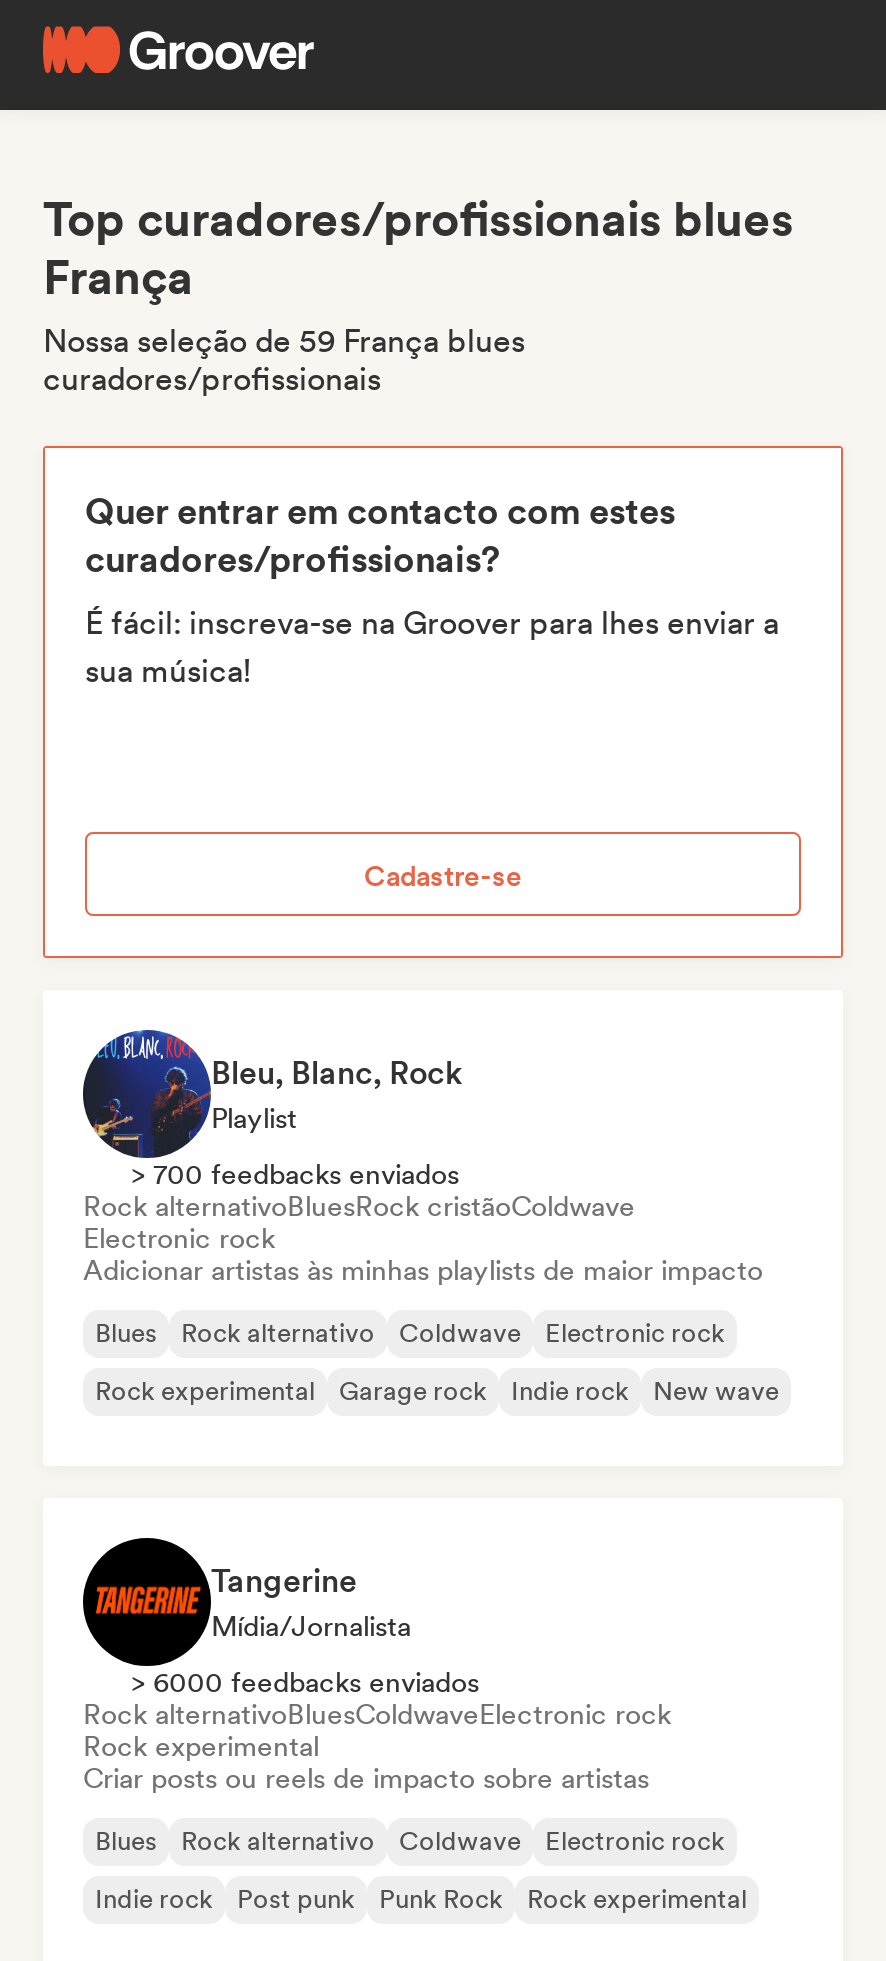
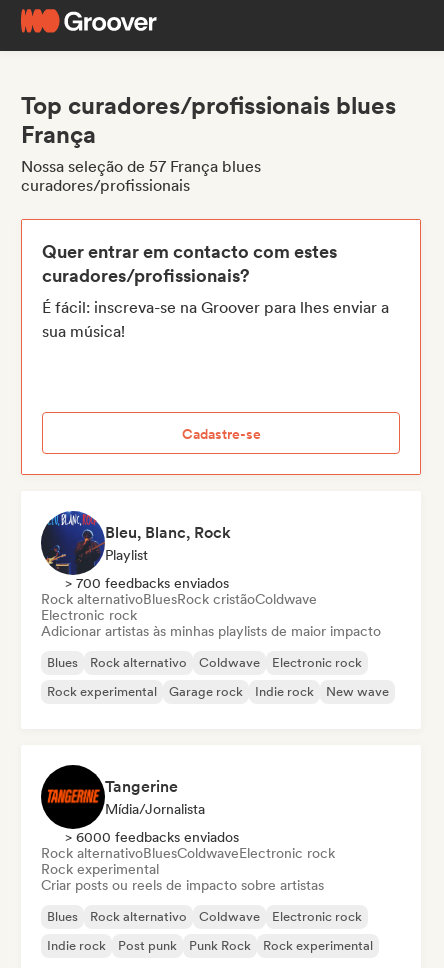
[43,322,525,360] Nossa seleção de 59 França blues -> [21,157,261,176] Nossa seleção de 57 França blues

